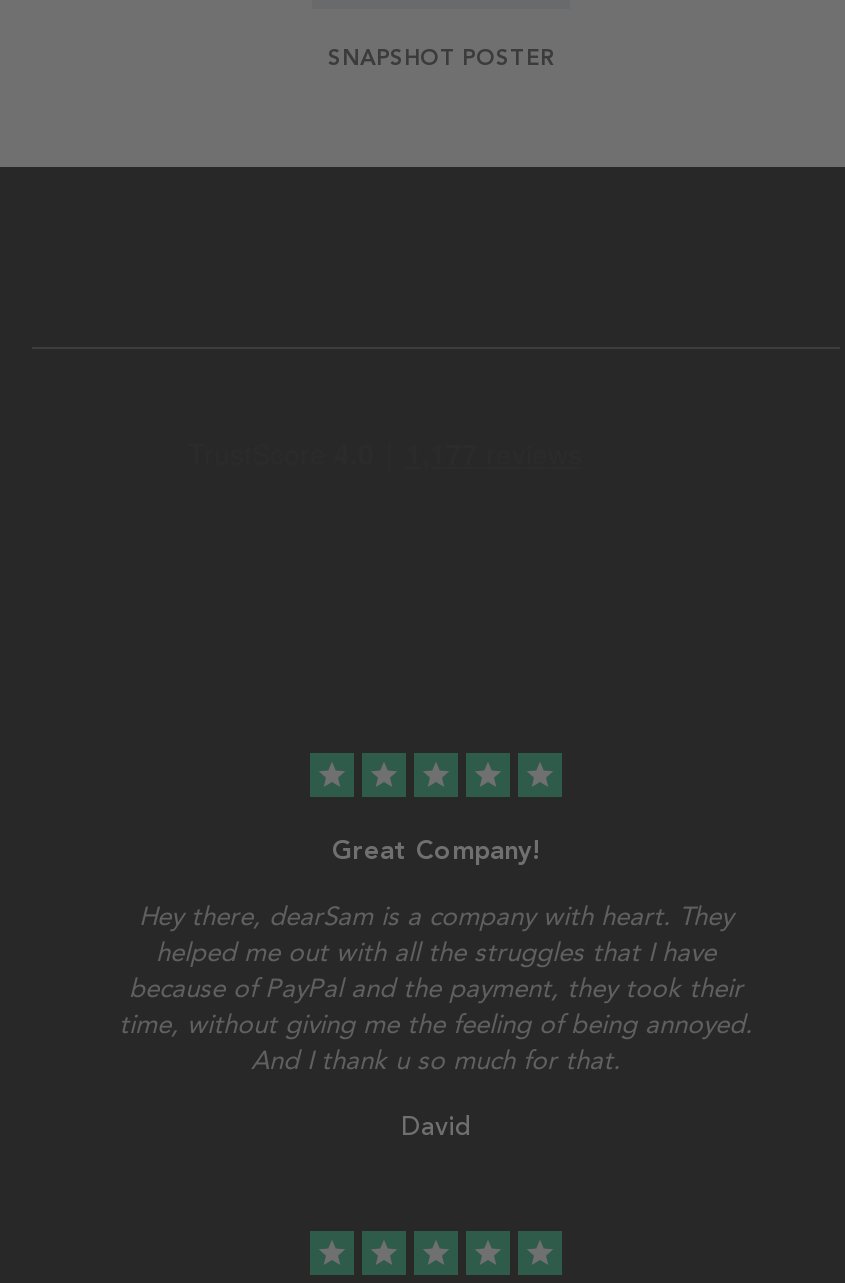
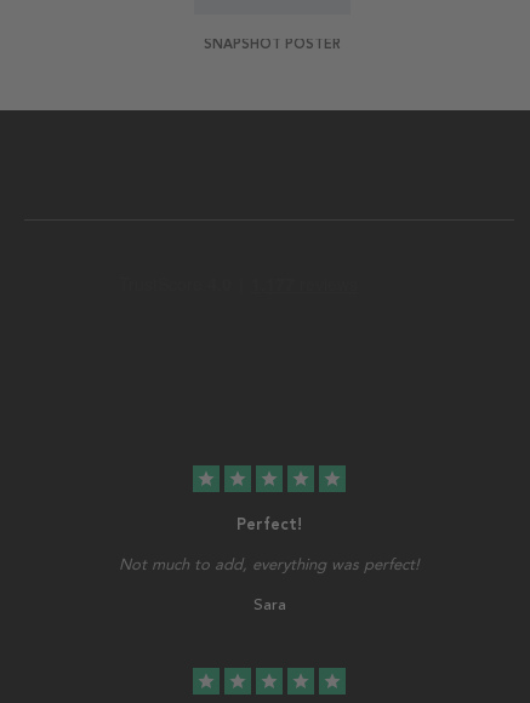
[332,835,540,865] Great Company! -> [236,515,302,533] Perfect!
[119,901,753,1075] Hey there, dearSam is a company with heart. They | helped me out with all the struggles that I have | because of PayPal and the payment, they took their | time, without giving me the feeling of being annoyed. | And I thank u so much for that. -> [119,555,420,573] Not much to add, everything was perfect!
[401,1111,471,1143] David -> [253,595,286,614] Sara

